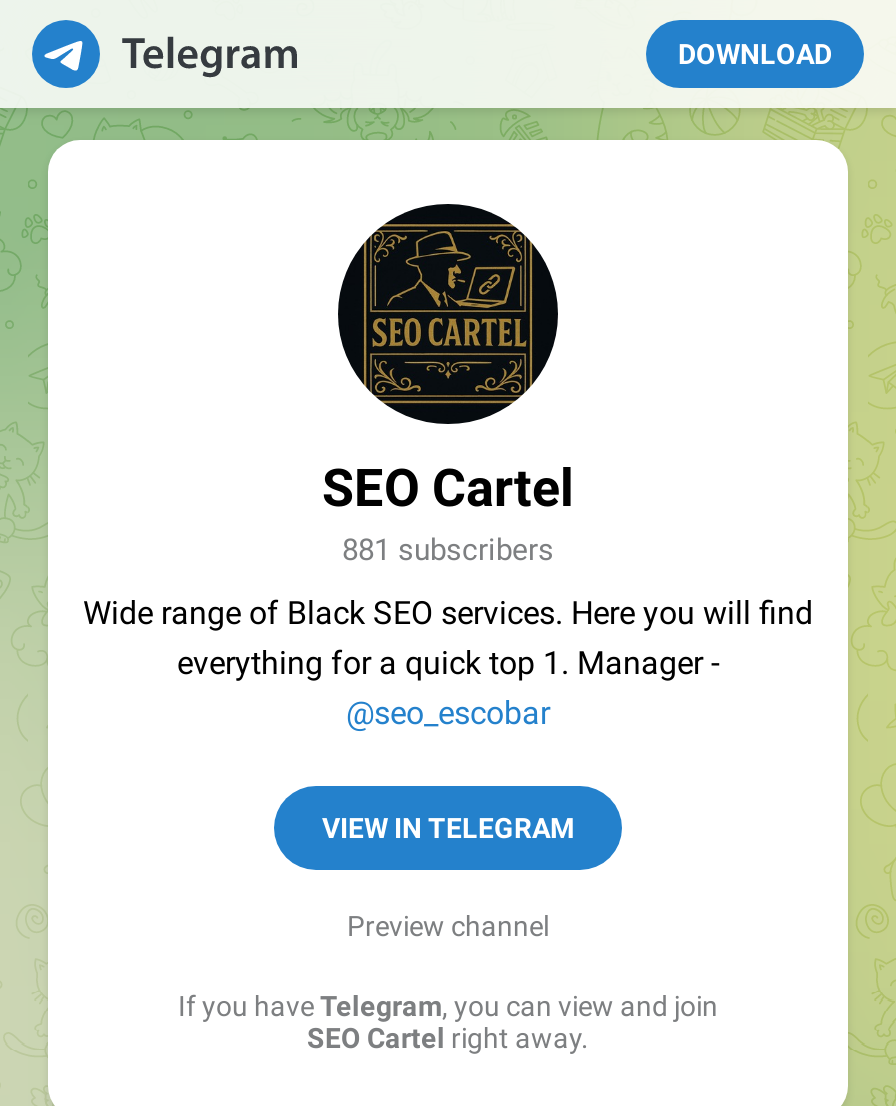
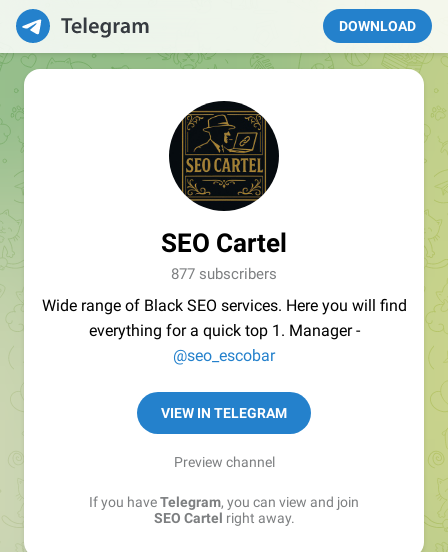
[342,532,554,568] 881 subscribers -> [171,265,277,283] 877 subscribers

